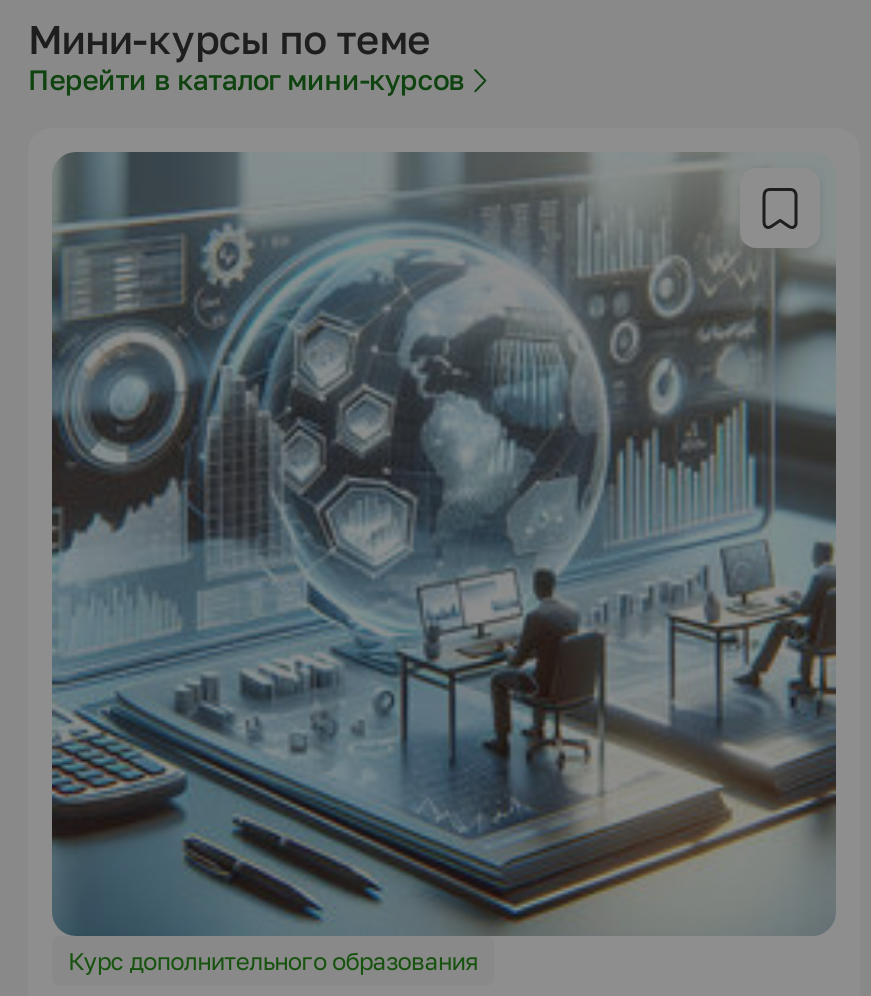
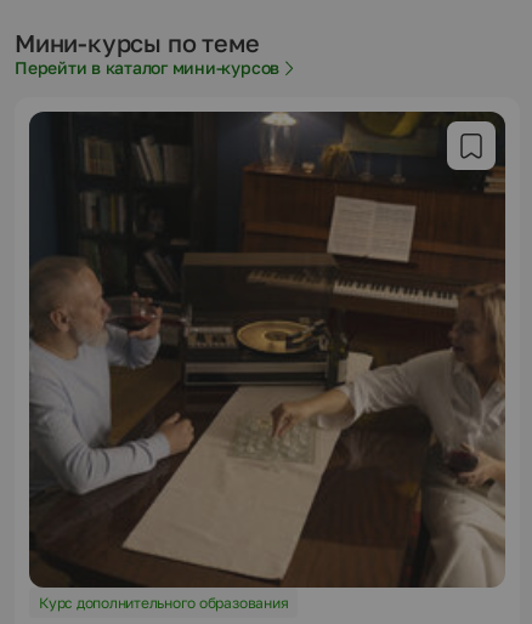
[50,150,838,938] [image] -> [28,110,506,589] [image]

